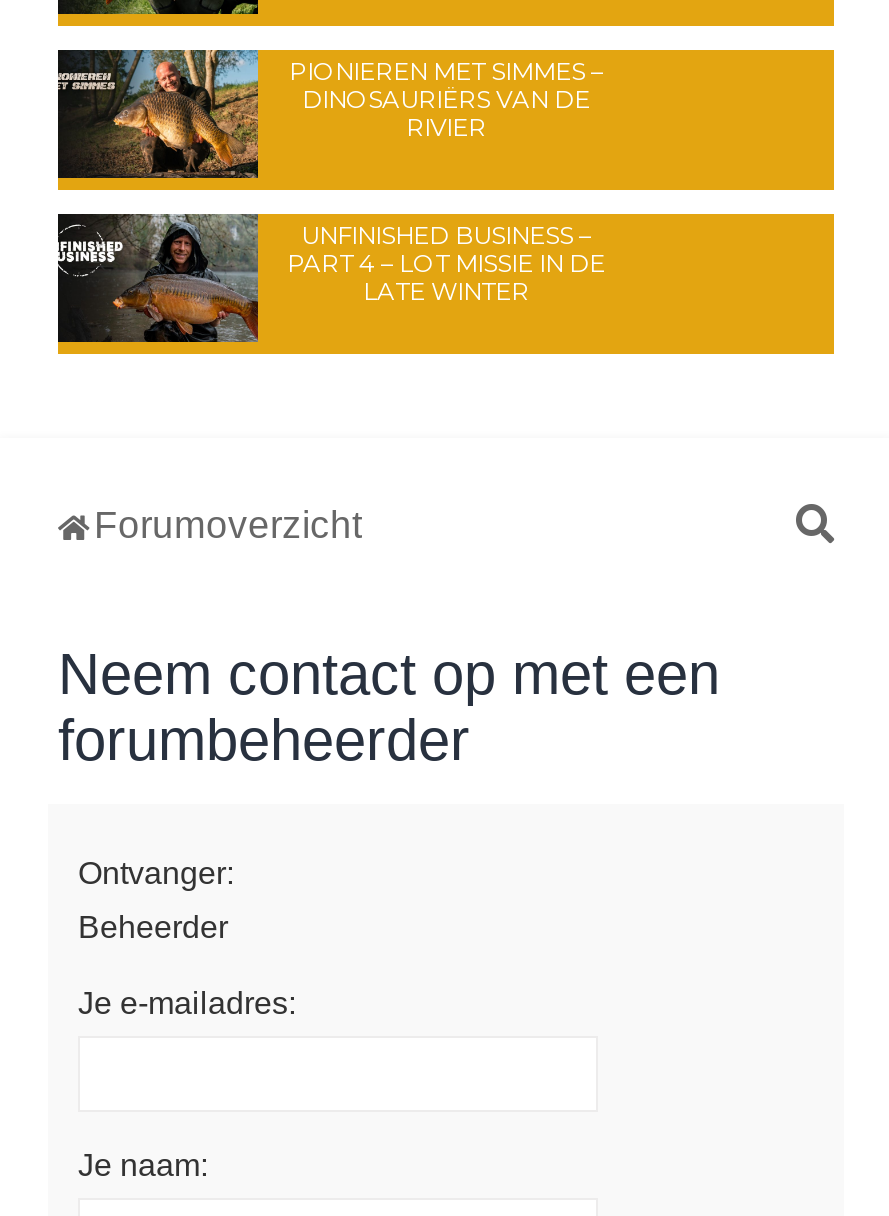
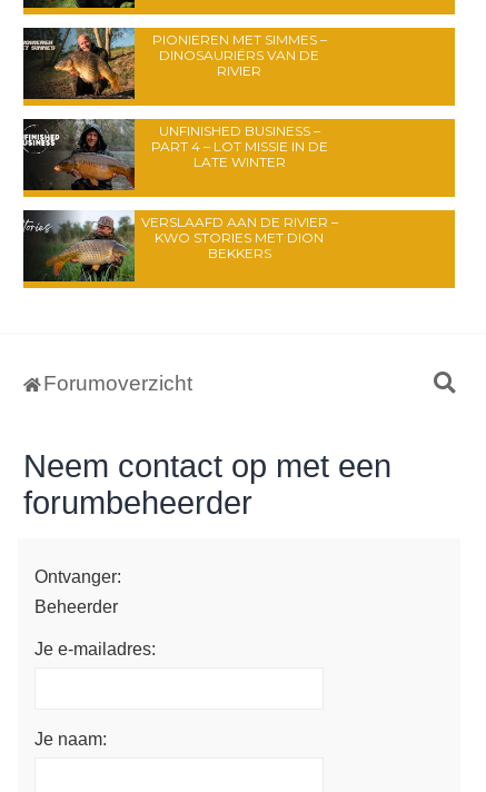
none -> [23,210,338,283] [image] | VERSLAAFD AAN DE RIVIER – | KWO STORIES MET DION | BEKKERS

